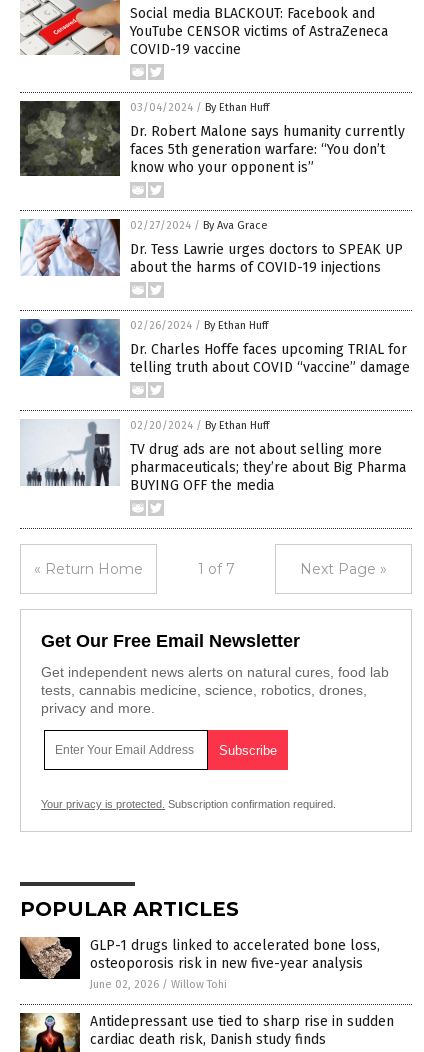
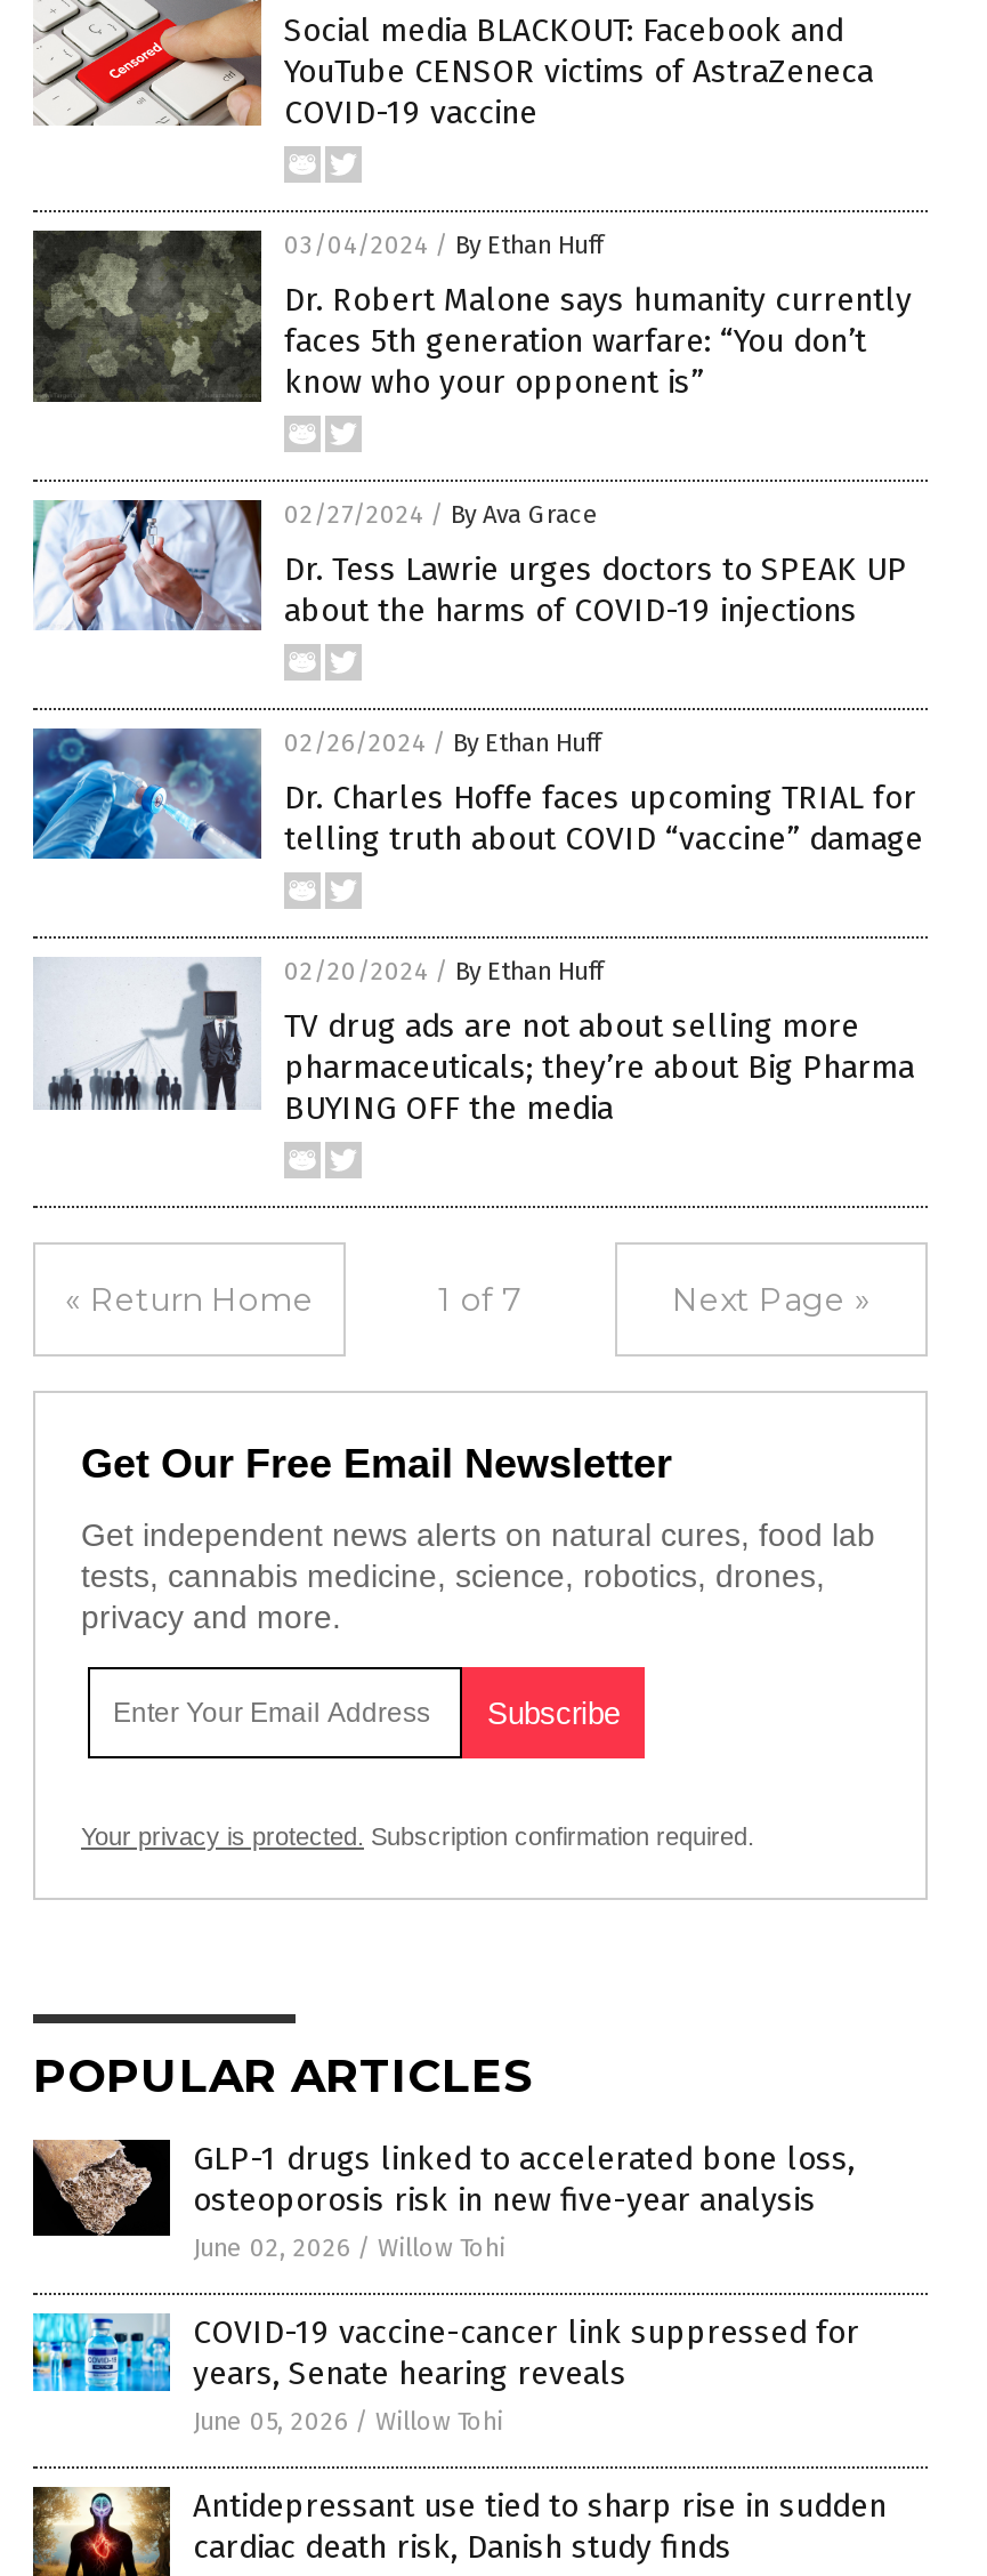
none -> [31,2311,859,2437] [image] | COVID-19 vaccine-cancer link suppressed for | years, Senate hearing reveals | June 05, 2026 / Willow Tohi

